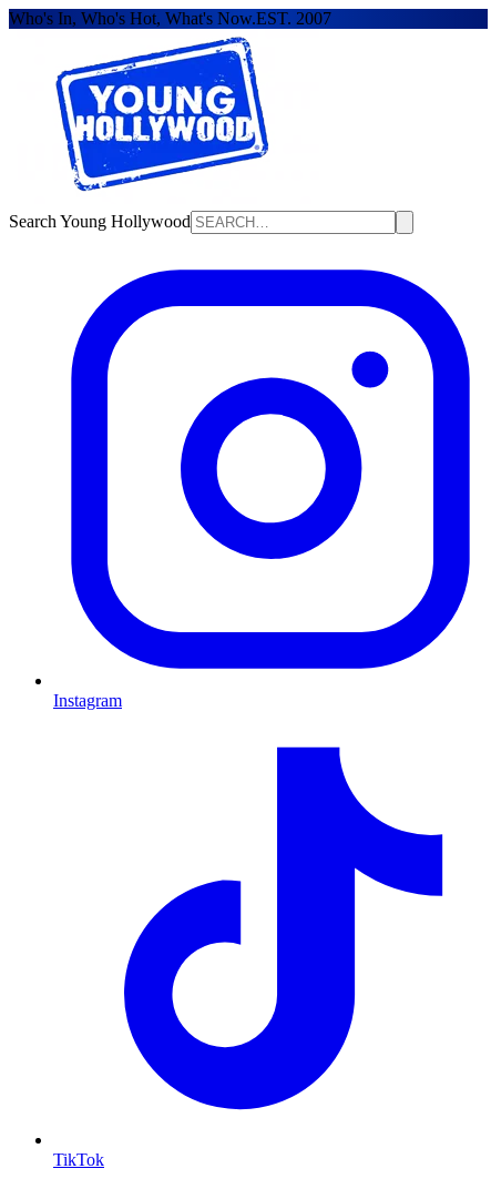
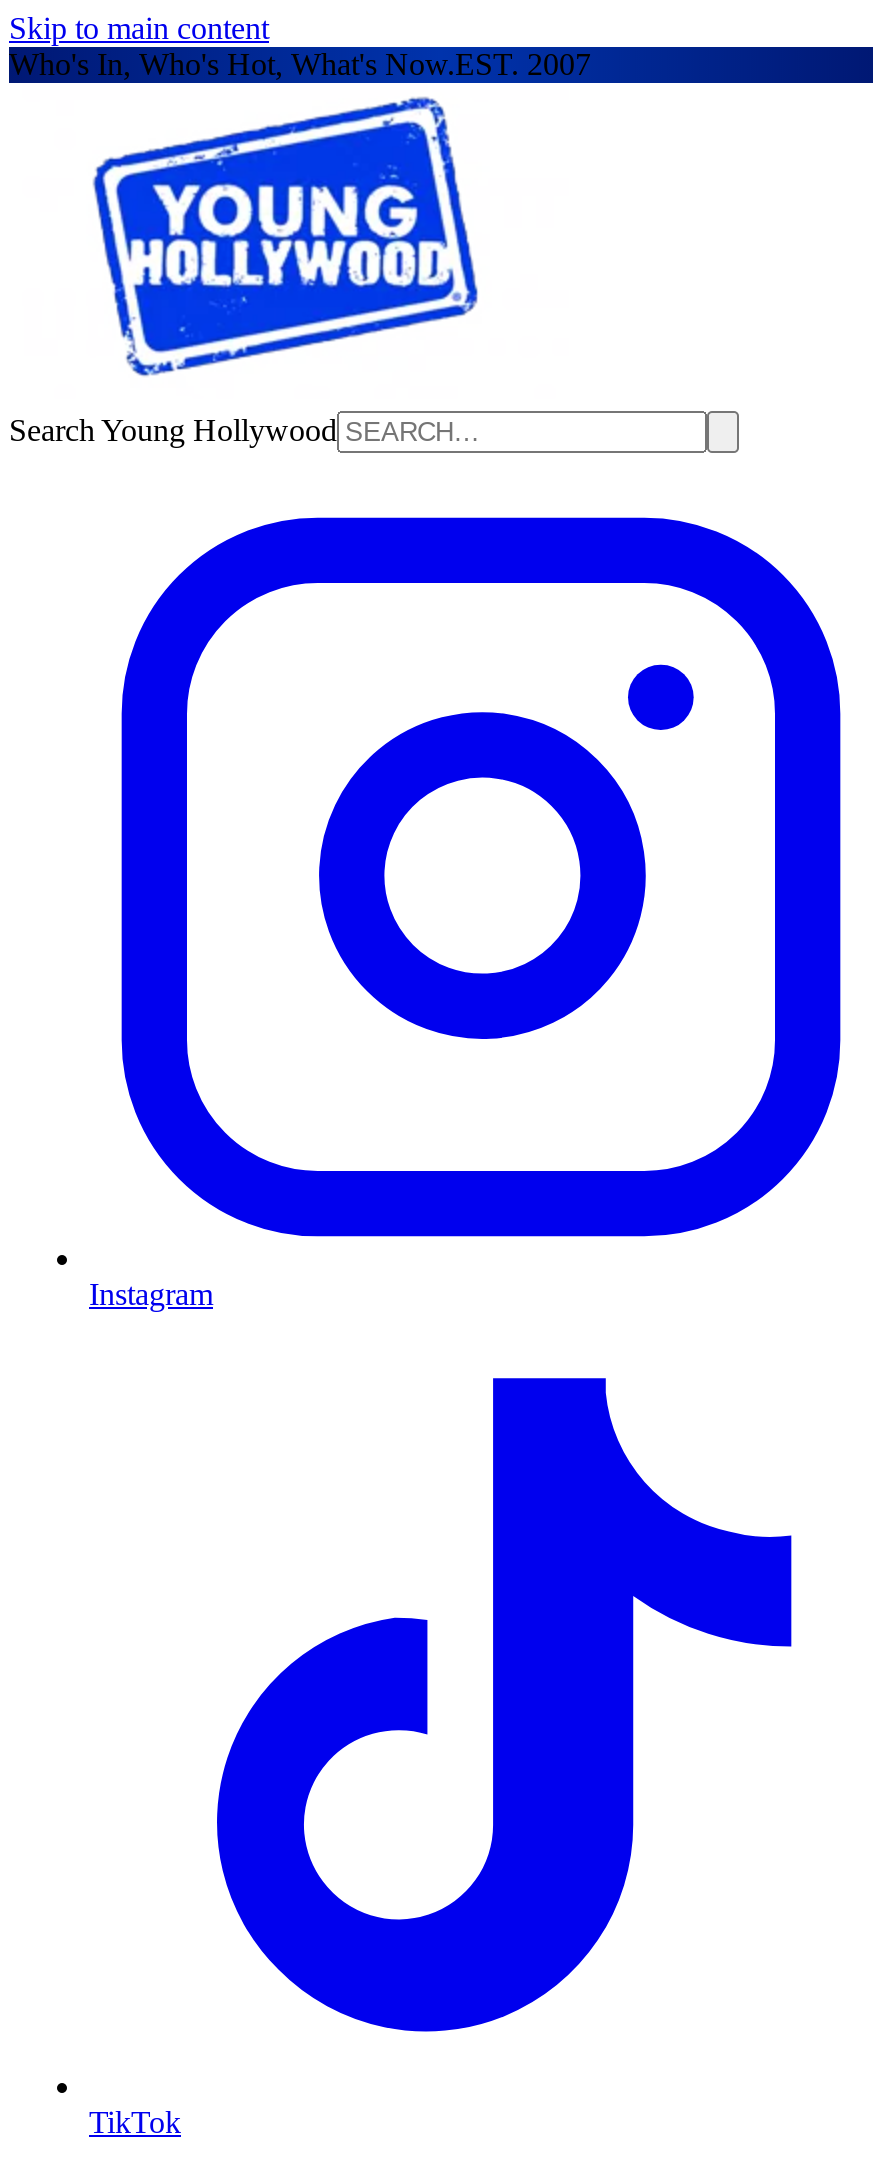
none -> [9,11,269,45] Skip to main content

